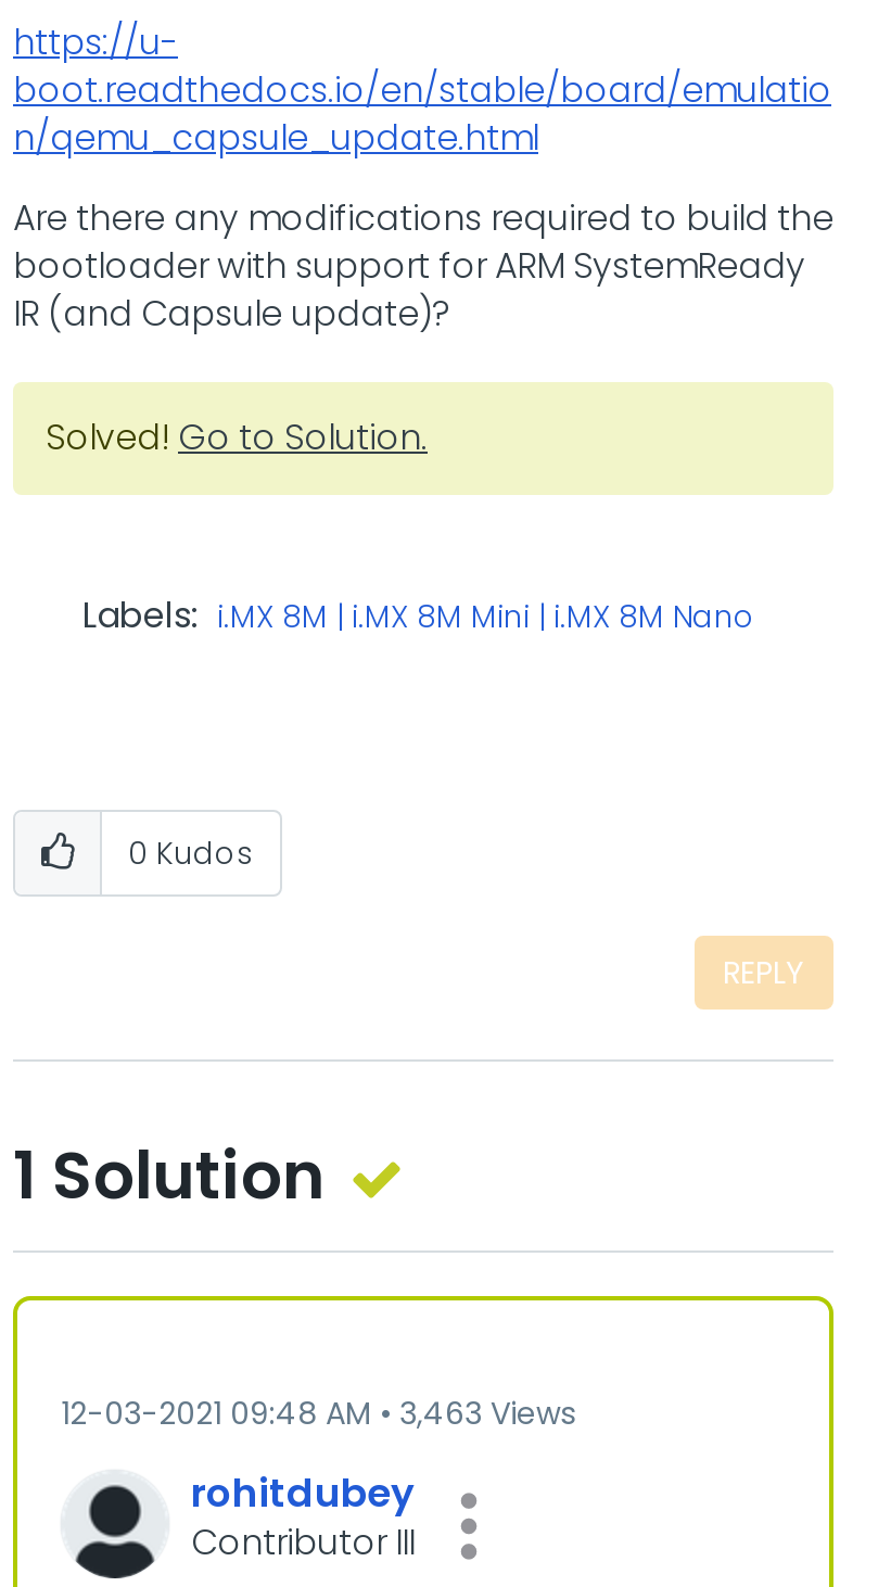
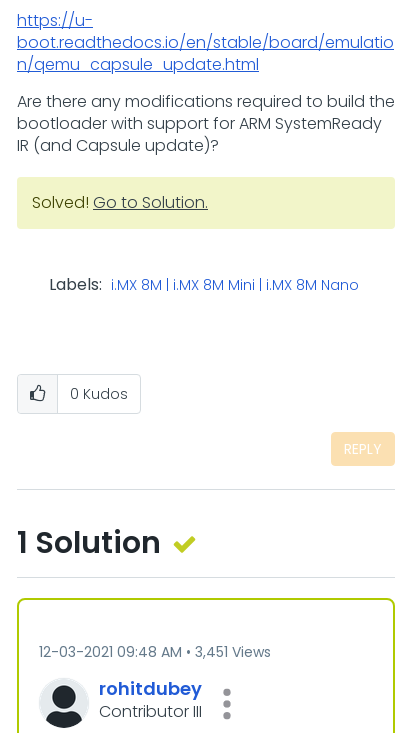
[61,1392,575,1435] 12-03-2021 09:48 AM 3,463 Views -> [39,642,271,662] 12-03-2021 09:48 AM 3,451 Views

